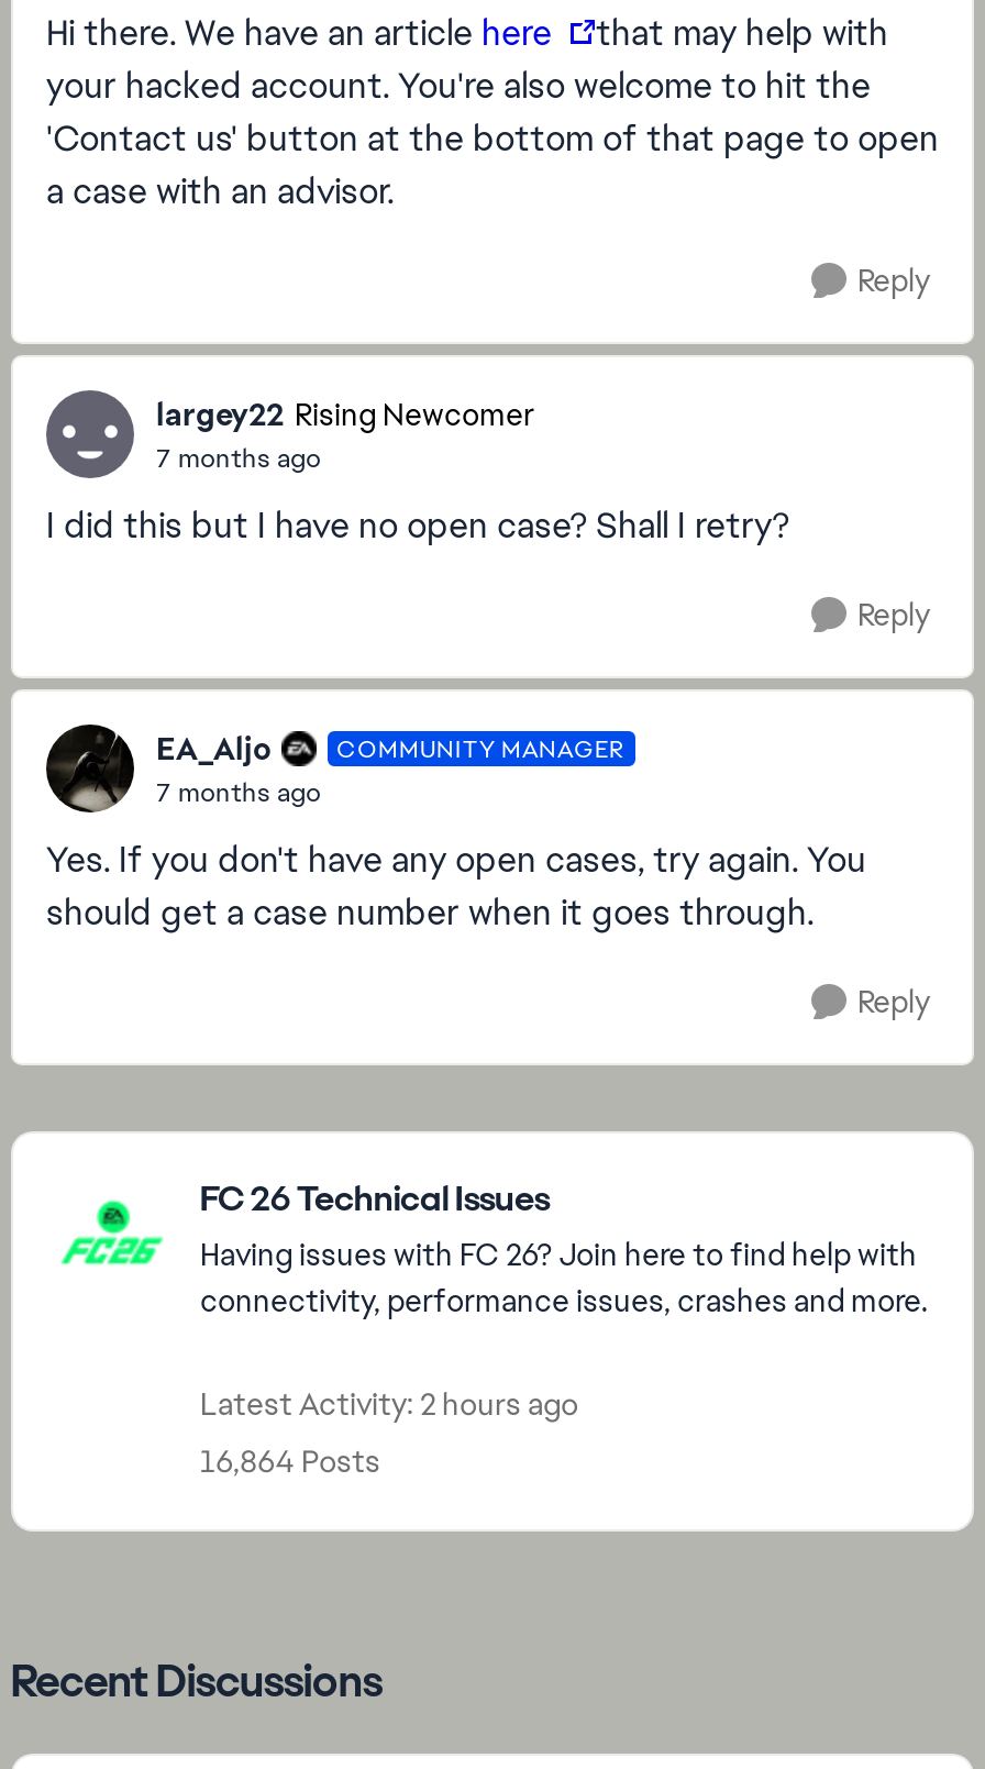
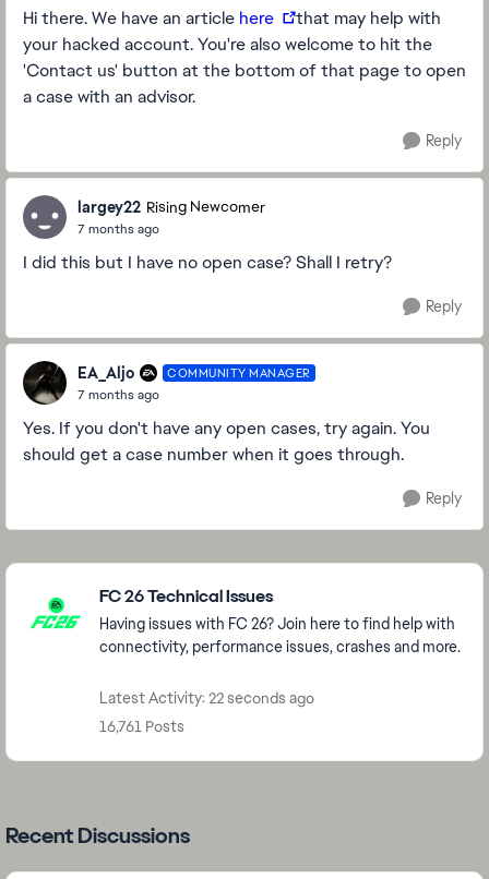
[200,1384,578,1424] Latest Activity: 2 hours ago -> [99,688,314,708] Latest Activity: 22 seconds ago
[200,1441,380,1481] 16,864 Posts -> [99,717,184,736] 16,761 Posts

